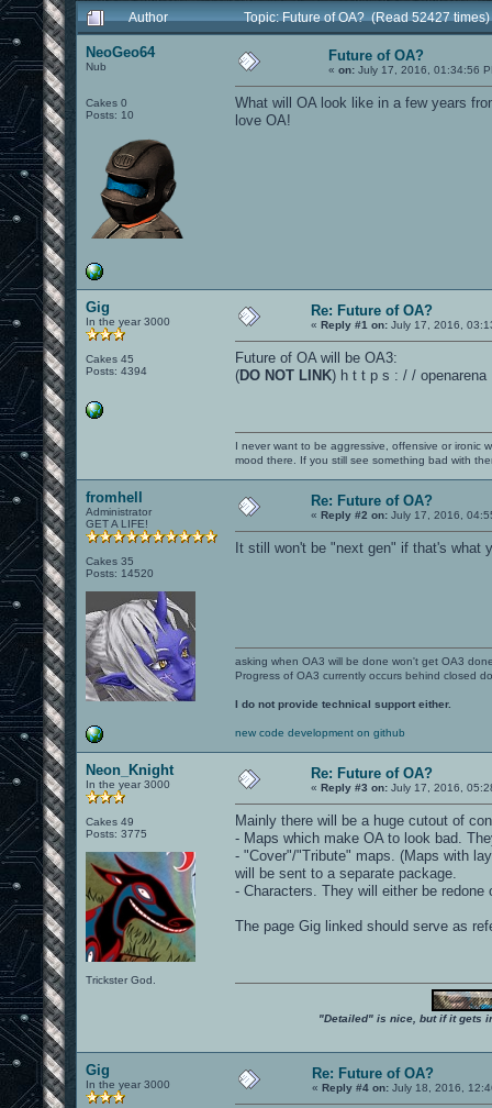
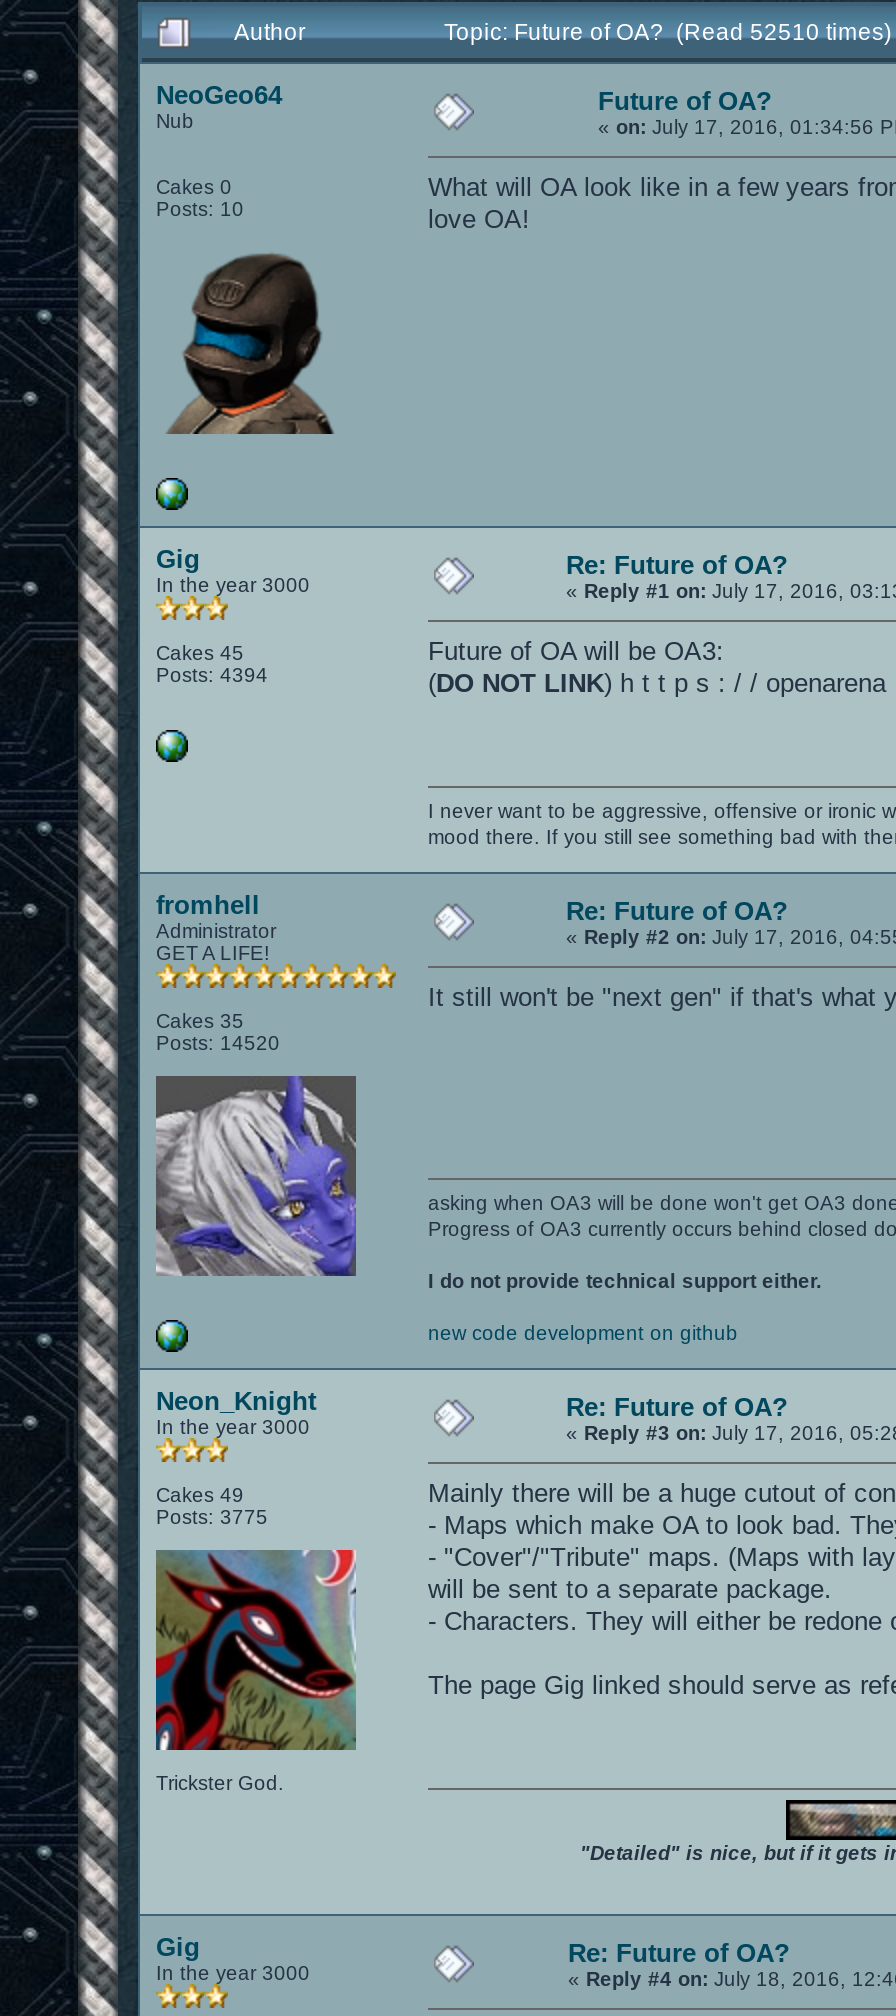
[244,10,490,24] Topic: Future of OA? (Read 52427 times) -> [444,18,892,44] Topic: Future of OA? (Read 52510 times)

